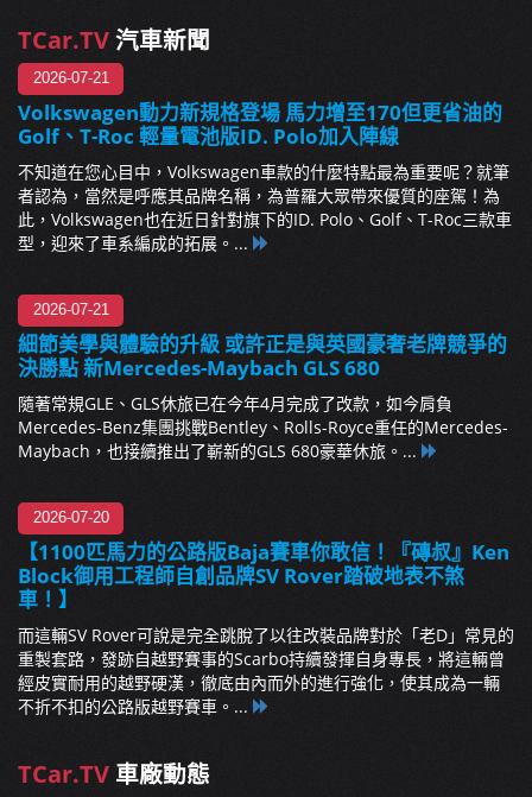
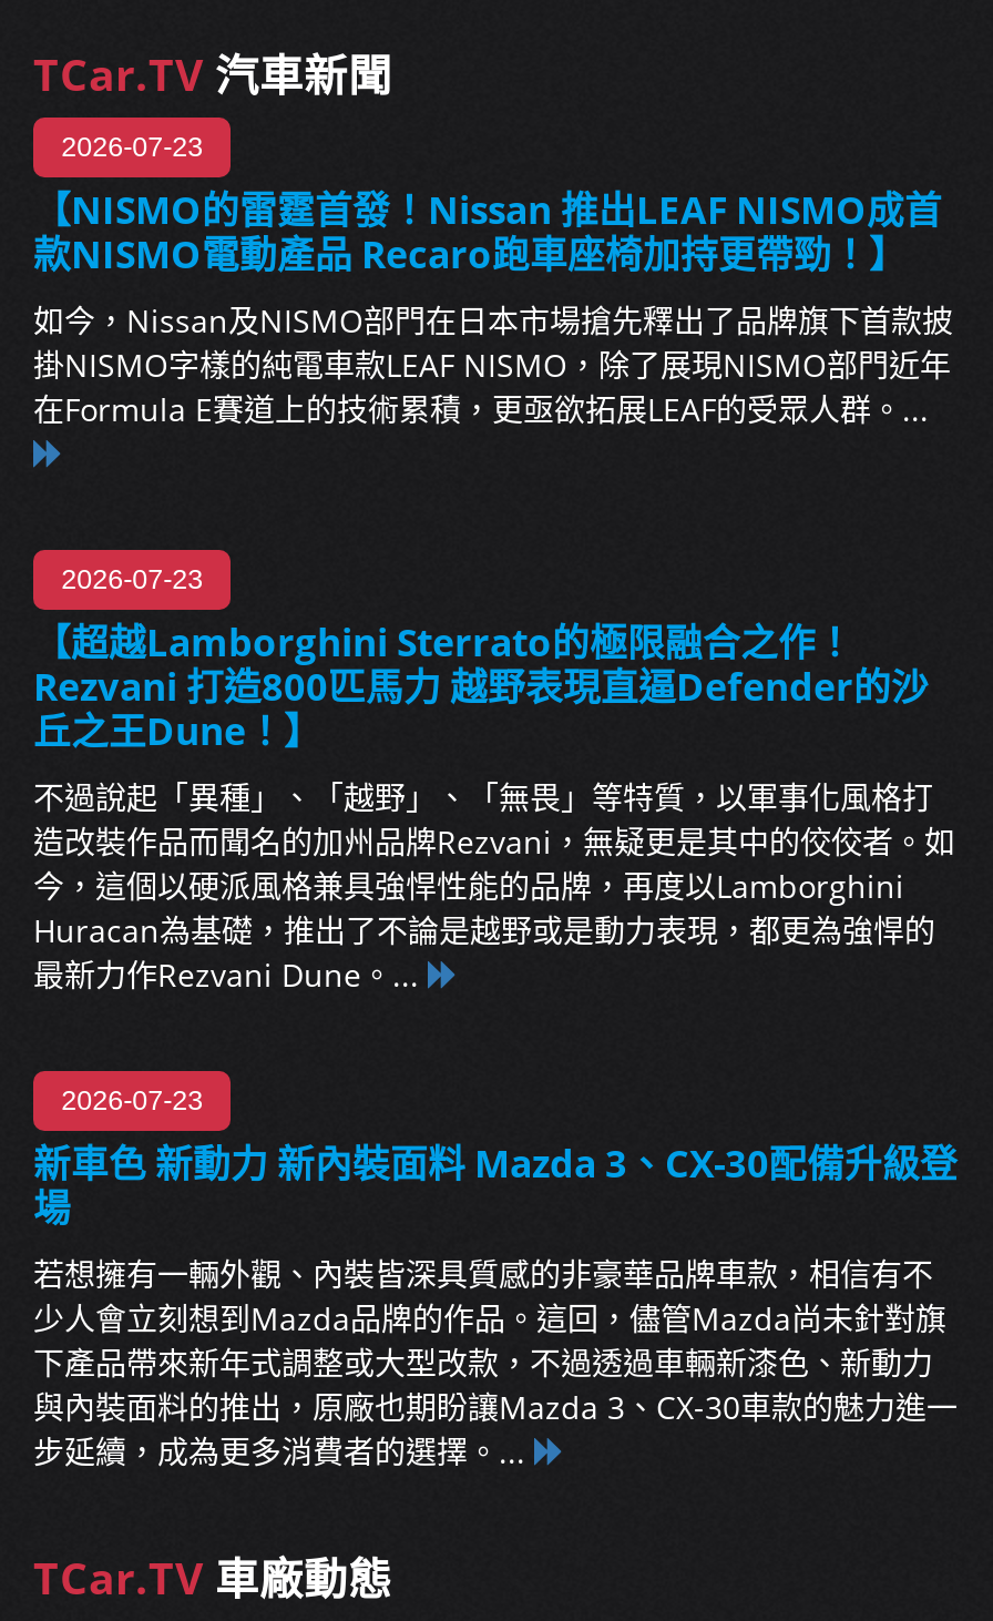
[18,70,512,254] 2026-07-21 | Volkswagen動力新規格登場 馬力增至170但更省油的 | Golf、T-Roc 輕量電池版ID. Polo加入陣線 | 不知道在您心目中，Volkswagen車款的什麼特點最為重要呢？就筆 | 者認為，當然是呼應其品牌名稱，為普羅大眾帶來優質的座駕！為 | 此，Volkswagen也在近日針對旗下的ID. Polo、Golf、T-Roc三款車 | 型，迎來了車系編成的拓展。... -> [33,131,953,431] 2026-07-23 | 【NISMO的雷霆首發！Nissan 推出LEAF NISMO成首 | 款NISMO電動產品 Recaro跑車座椅加持更帶勁！】 | 如今，Nissan及NISMO部門在日本市場搶先釋出了品牌旗下首款披 | 掛NISMO字樣的純電車款LEAF NISMO，除了展現NISMO部門近年 | 在Formula E賽道上的技術累積，更亟欲拓展LEAF的受眾人群。...
[18,302,508,462] 2026-07-21 | 細節美學與體驗的升級 或許正是與英國豪奢老牌競爭的 | 決勝點 新Mercedes-Maybach GLS 680 | 隨著常規GLE、GLS休旅已在今年4月完成了改款，如今肩負 | Mercedes-Benz集團挑戰Bentley、Rolls-Royce重任的Mercedes- | Maybach，也接續推出了嶄新的GLS 680豪華休旅。... -> [33,564,955,996] 2026-07-23 | 【超越Lamborghini Sterrato的極限融合之作！ | Rezvani 打造800匹馬力 越野表現直逼Defender的沙 | 丘之王Dune！】 | 不過說起「異種」、「越野」、「無畏」等特質，以軍事化風格打 | 造改裝作品而聞名的加州品牌Rezvani，無疑更是其中的佼佼者。如 | 今，這個以硬派風格兼具強悍性能的品牌，再度以Lamborghini | Huracan為基礎，推出了不論是越野或是動力表現，都更為強悍的 | 最新力作Rezvani Dune。...
[18,510,514,718] 2026-07-20 | 【1100匹馬力的公路版Baja賽車你敢信！『磚叔』Ken | Block御用工程師自創品牌SV Rover踏破地表不煞 | 車！】 | 而這輛SV Rover可說是完全跳脫了以往改裝品牌對於「老D」常見的 | 重製套路，發跡自越野賽事的Scarbo持續發揮自身專長，將這輛曾 | 經皮實耐用的越野硬漢，徹底由內而外的進行強化，使其成為一輛 | 不折不扣的公路版越野賽車。... -> [33,1085,958,1473] 2026-07-23 | 新車色 新動力 新內裝面料 Mazda 3、CX-30配備升級登 | 場 | 若想擁有一輛外觀、內裝皆深具質感的非豪華品牌車款，相信有不 | 少人會立刻想到Mazda品牌的作品。這回，儘管Mazda尚未針對旗 | 下產品帶來新年式調整或大型改款，不過透過車輛新漆色、新動力 | 與內裝面料的推出，原廠也期盼讓Mazda 3、CX-30車款的魅力進一 | 步延續，成為更多消費者的選擇。...

